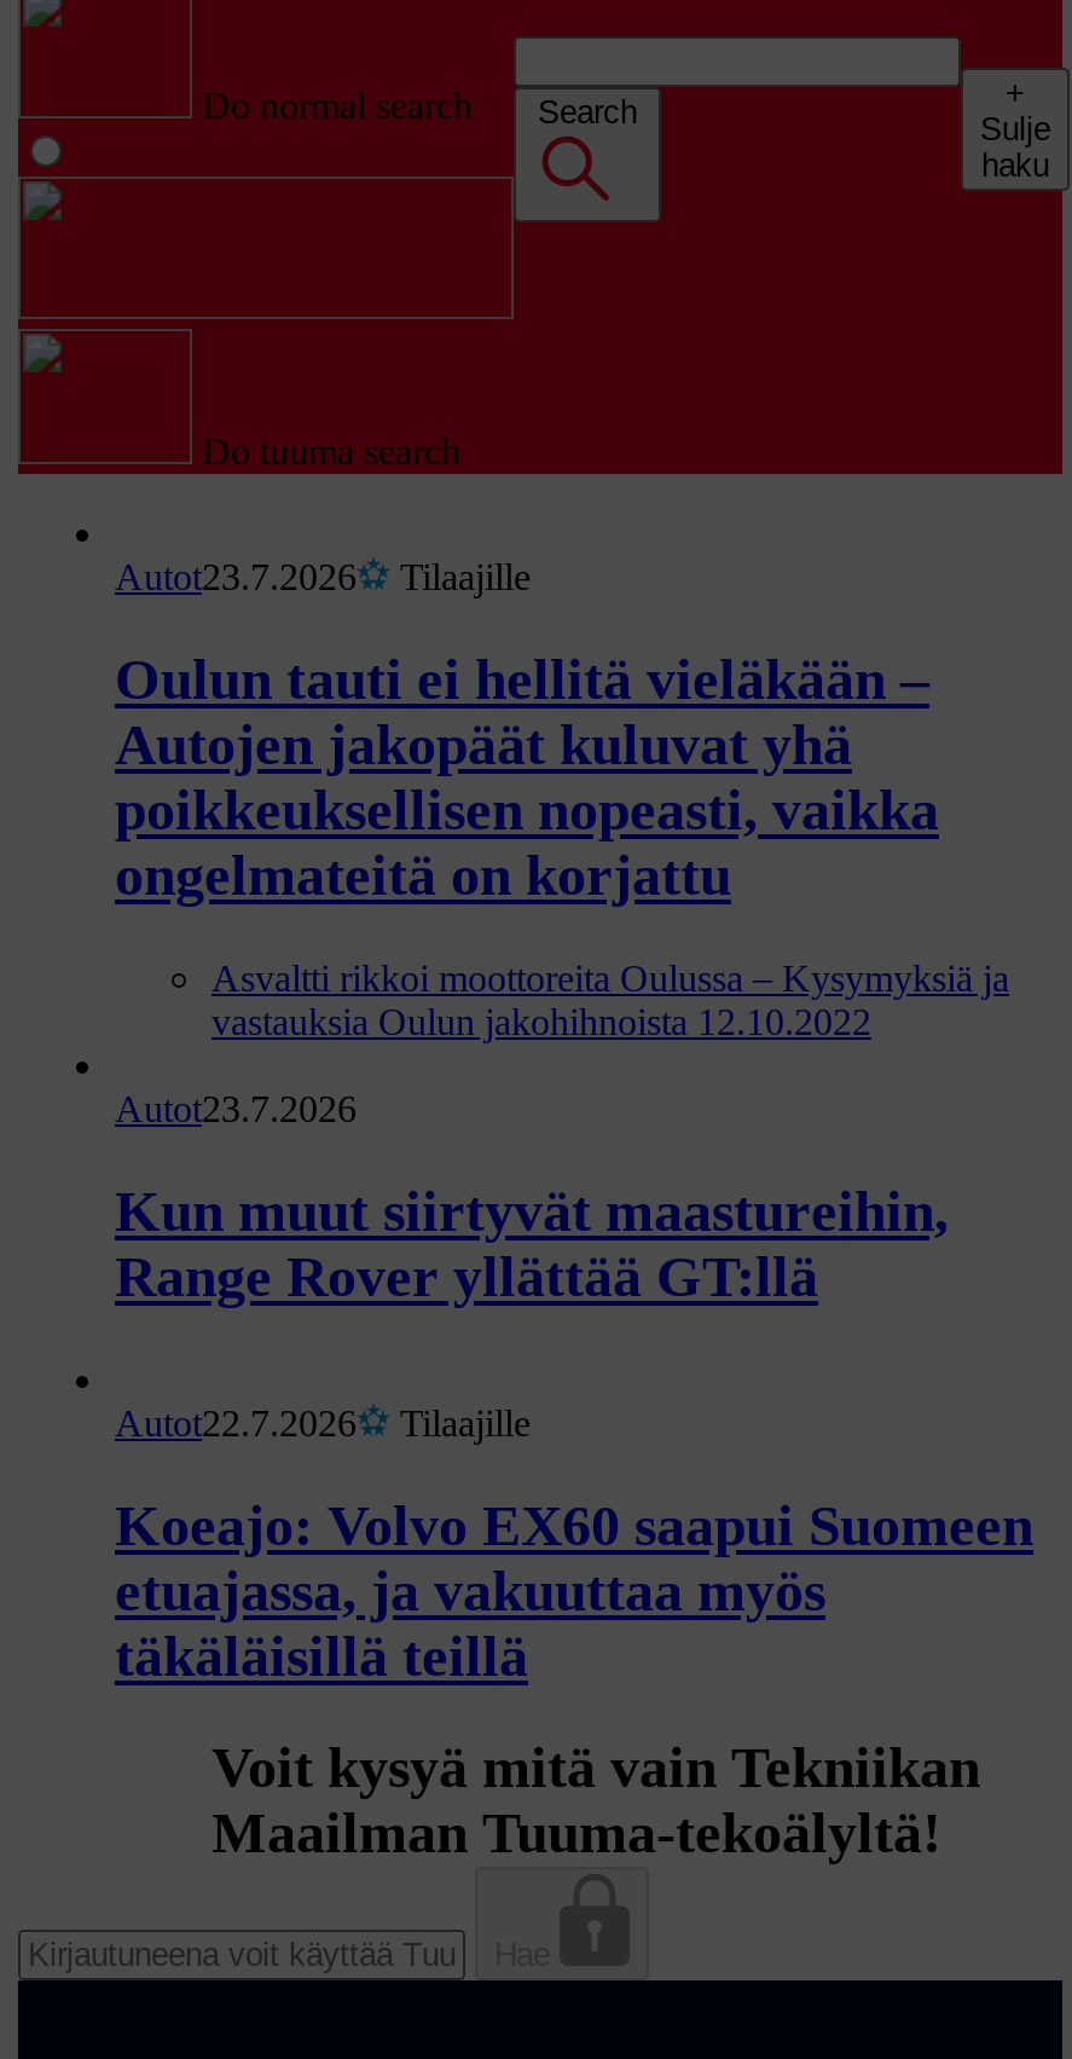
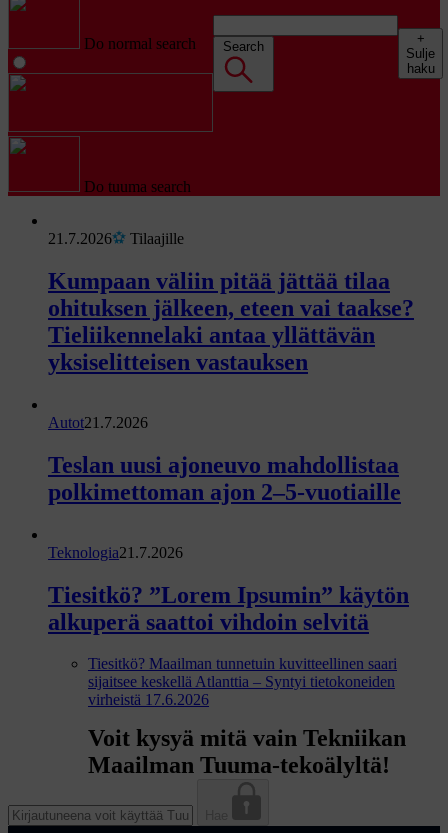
[115,556,357,597] Autot23.7.2026 -> [48,230,112,247] 21.7.2026
[115,648,939,907] Oulun tauti ei hellitä vieläkään – | Autojen jakopäät kuluvat yhä | poikkeuksellisen nopeasti, vaikka | ongelmateitä on korjattu -> [48,268,414,375] Kumpaan väliin pitää jättää tilaa | ohituksen jälkeen, eteen vai taakse? | Tieliikennelaki antaa yllättävän | yksiselitteisen vastauksen
[211,957,1009,1042] Asvaltti rikkoi moottoreita Oulussa – Kysymyksiä ja | vastauksia Oulun jakohihnoista 12.10.2022 -> [48,414,148,431] Autot21.7.2026
[115,1088,357,1129] Autot23.7.2026 -> [48,452,401,505] Teslan uusi ajoneuvo mahdollistaa | polkimettoman ajon 2–5-vuotiaille
[115,1179,949,1307] Kun muut siirtyvät maastureihin, | Range Rover yllättää GT:llä -> [48,544,183,561] Teknologia21.7.2026
[115,1402,531,1443] Autot22.7.2026 | Tilaajille -> [48,581,409,634] Tiesitkö? ”Lorem Ipsumin” käytön | alkuperä saattoi vihdoin selvitä
[115,1493,1033,1687] Koeajo: Volvo EX60 saapui Suomeen | etuajassa, ja vakuuttaa myös | täkäläisillä teillä -> [88,655,397,708] Tiesitkö? Maailman tunnetuin kuvitteellinen saari | sijaitsee keskellä Atlanttia – Syntyi tietokoneiden | virheistä 17.6.2026

